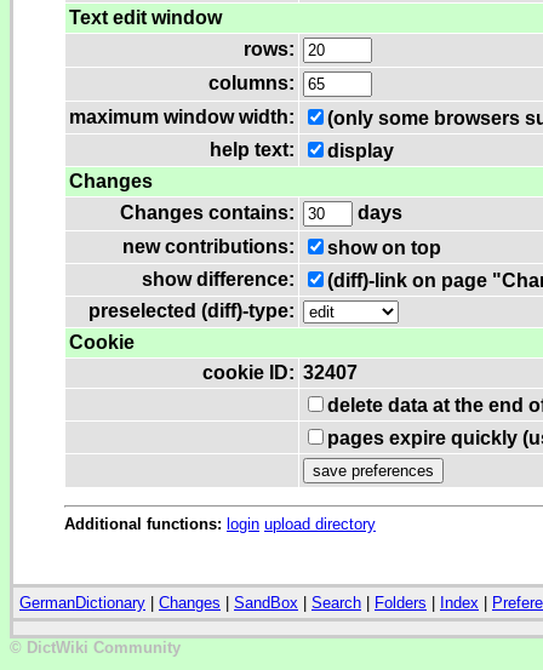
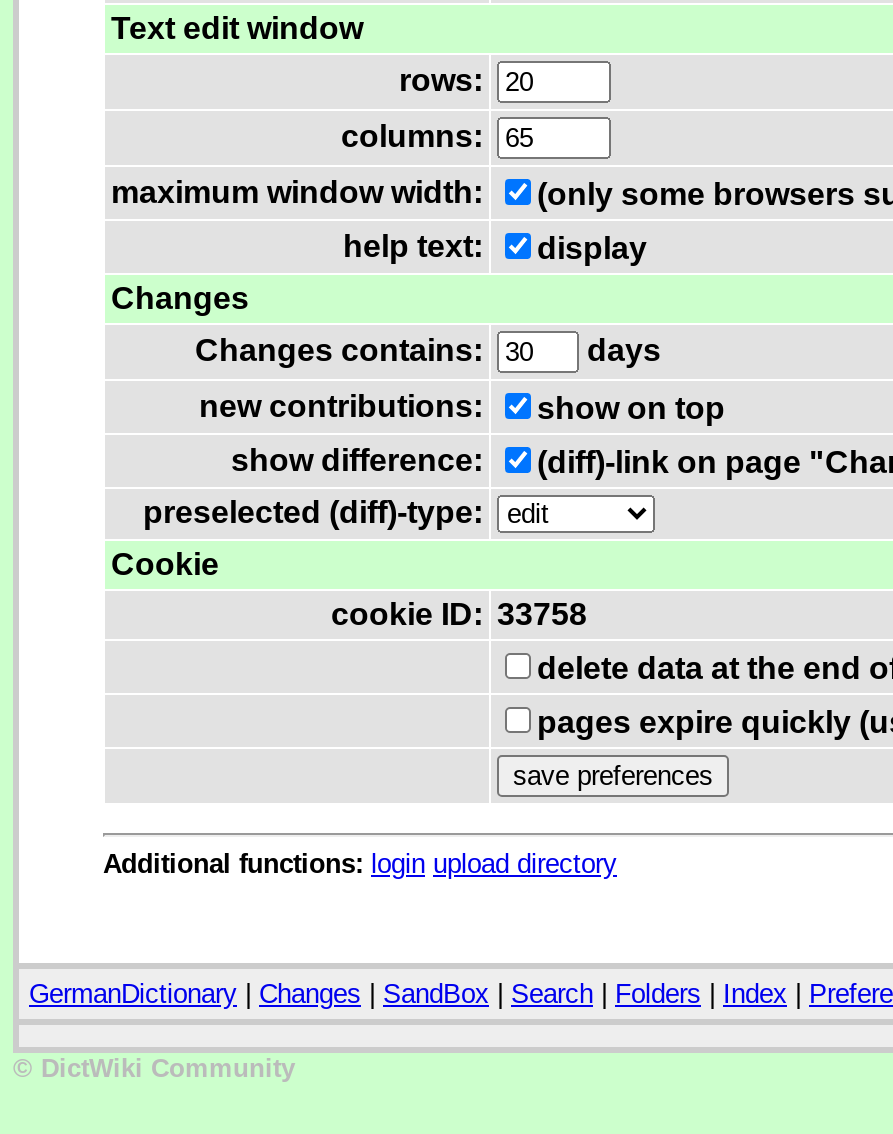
[202,363,358,383] cookie ID: 32407 -> [331,598,587,632] cookie ID: 33758

